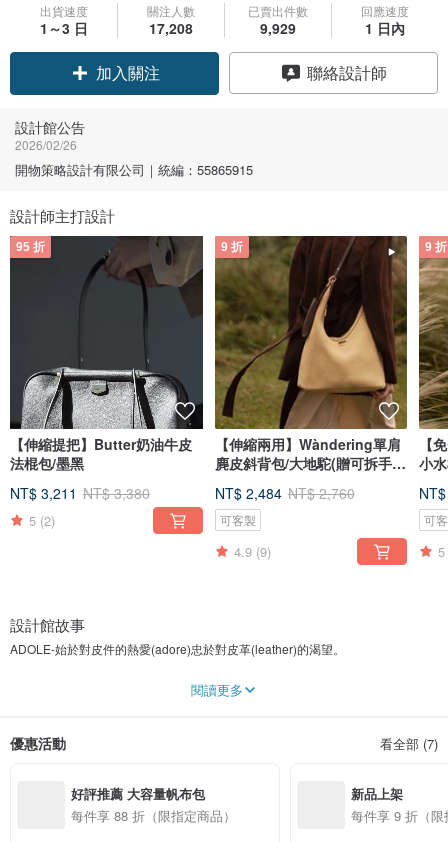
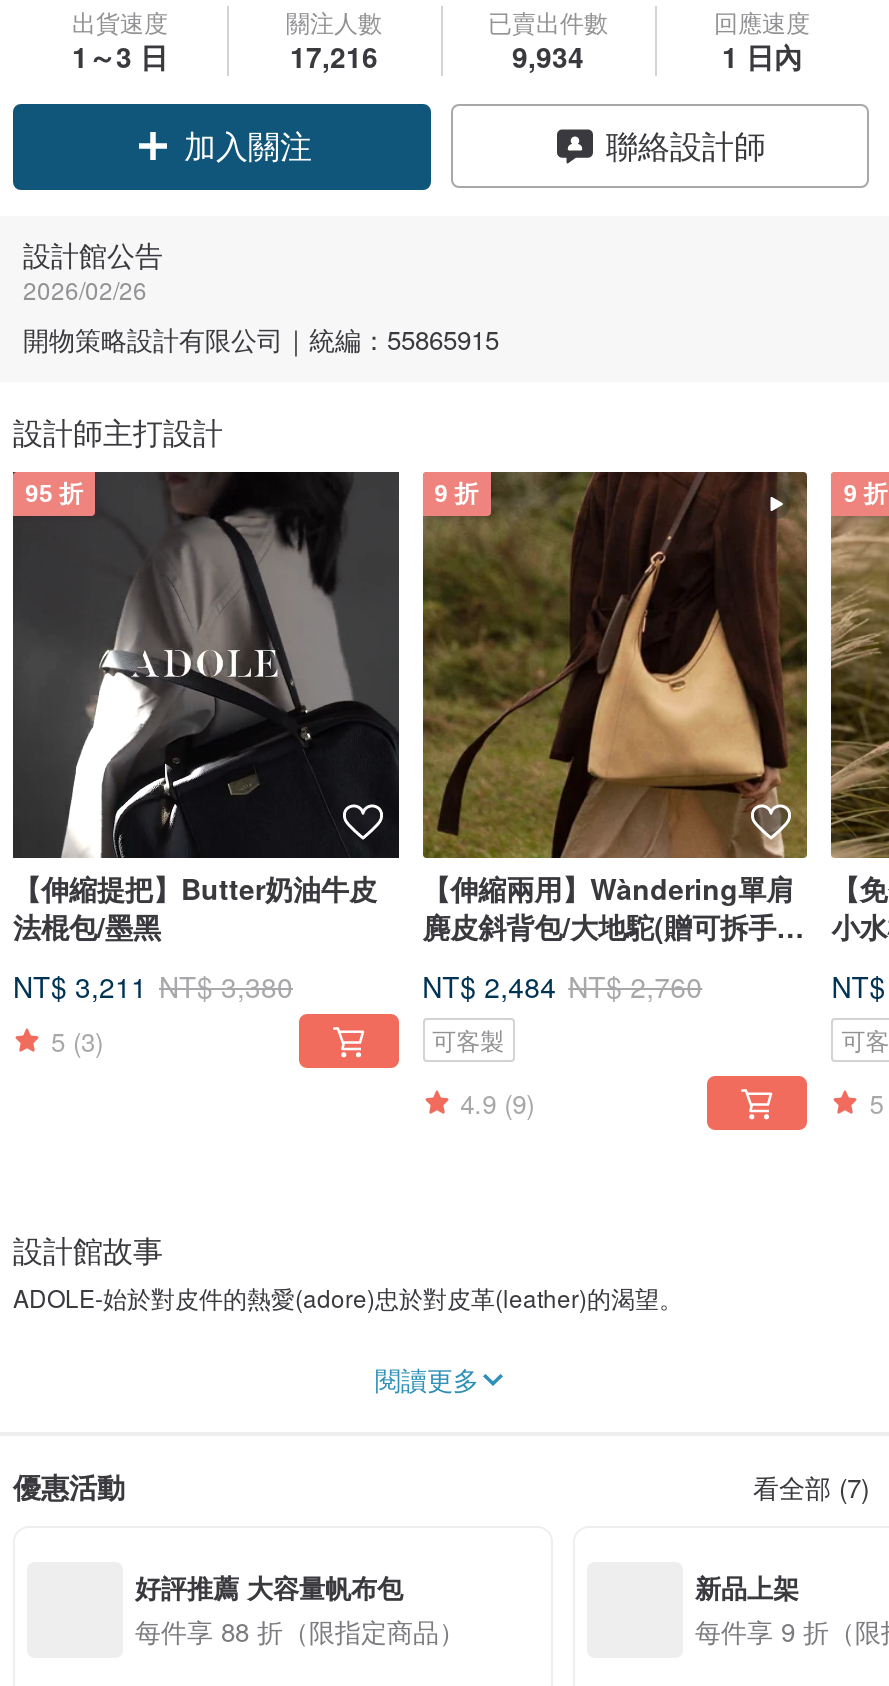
[148,18,192,38] 17,208 -> [290,37,378,77] 17,216
[259,18,295,38] 9,929 -> [512,37,584,77] 9,934
[12,236,203,430] [image] -> [21,474,397,860] [image]
[29,511,55,530] 5 (2) -> [51,1021,103,1059] 5 (3)

